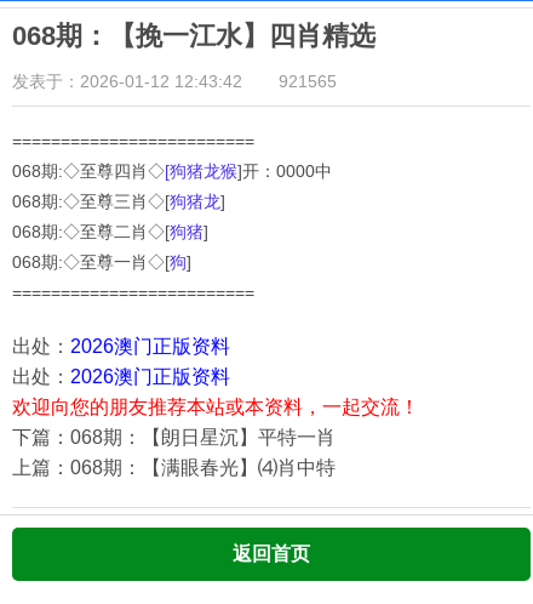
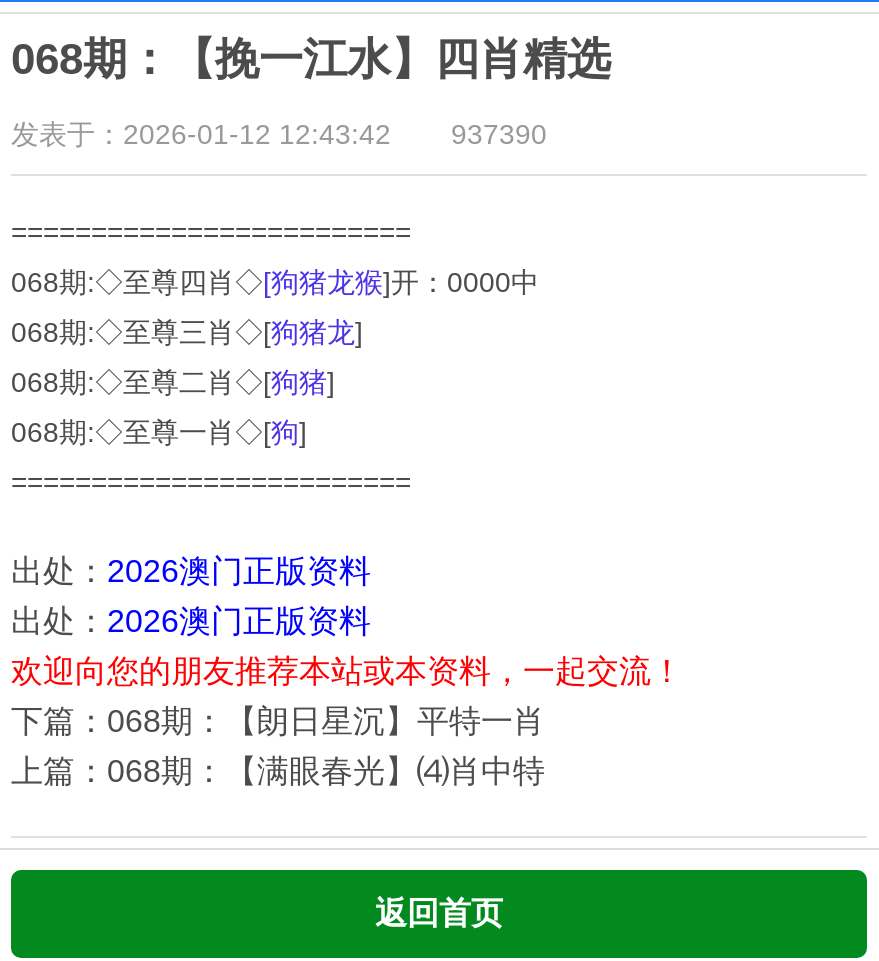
[12,72,337,91] 发表于：2026-01-12 12:43:42 921565 -> [11,118,547,150] 发表于：2026-01-12 12:43:42 937390

